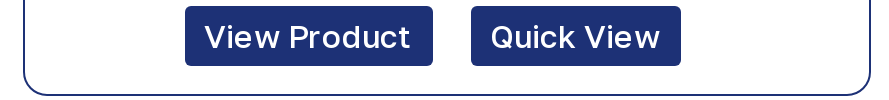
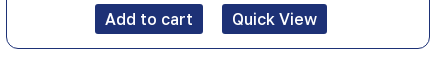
[204,16,412,56] View Product -> [104,9,192,29] Add to cart

